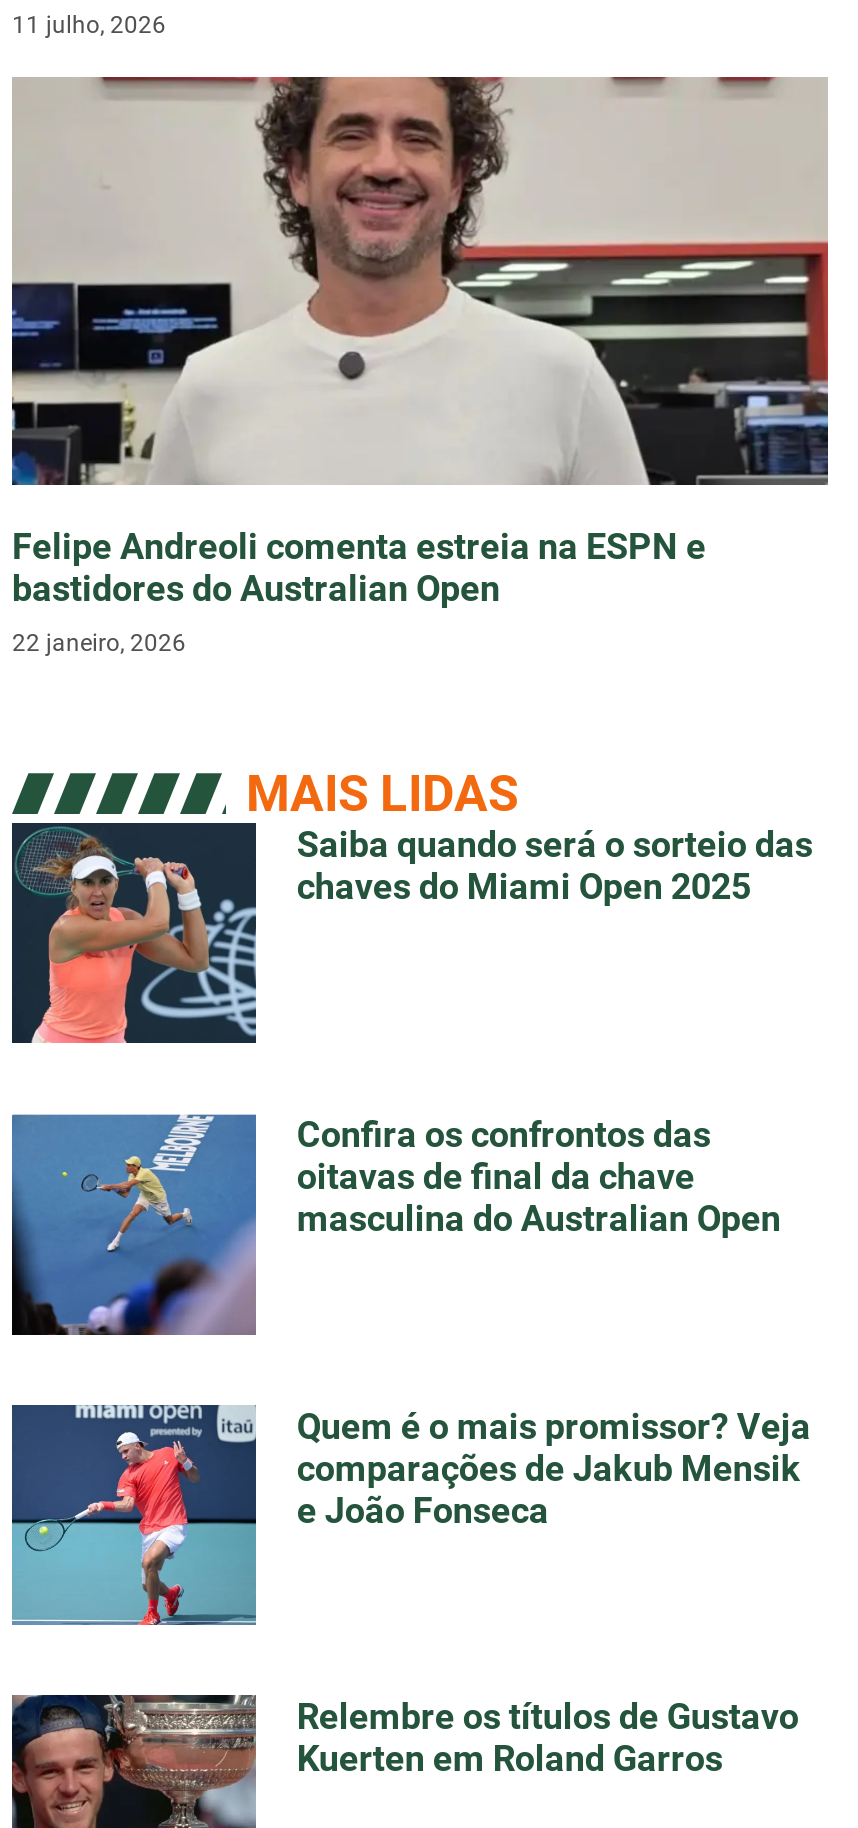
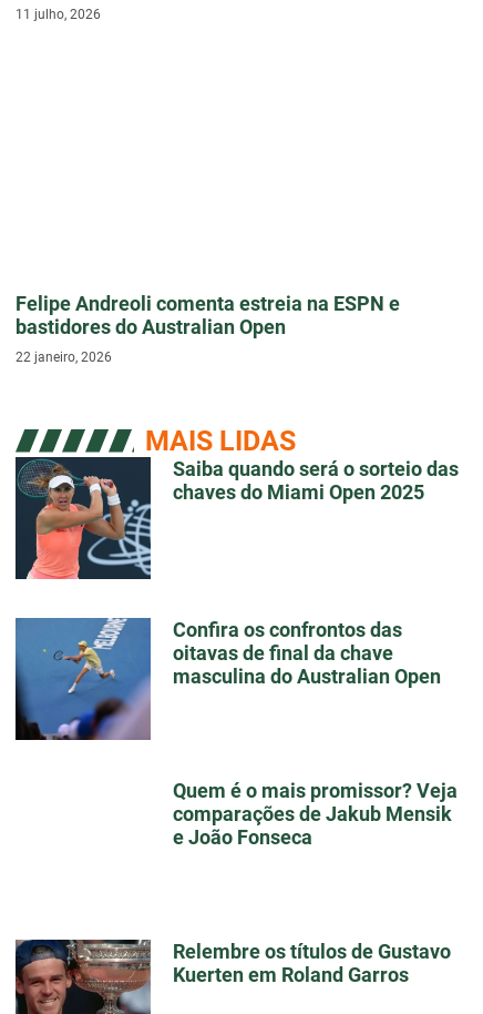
[10,74,830,488] [image] -> none
[10,1402,258,1628] [image] -> none

